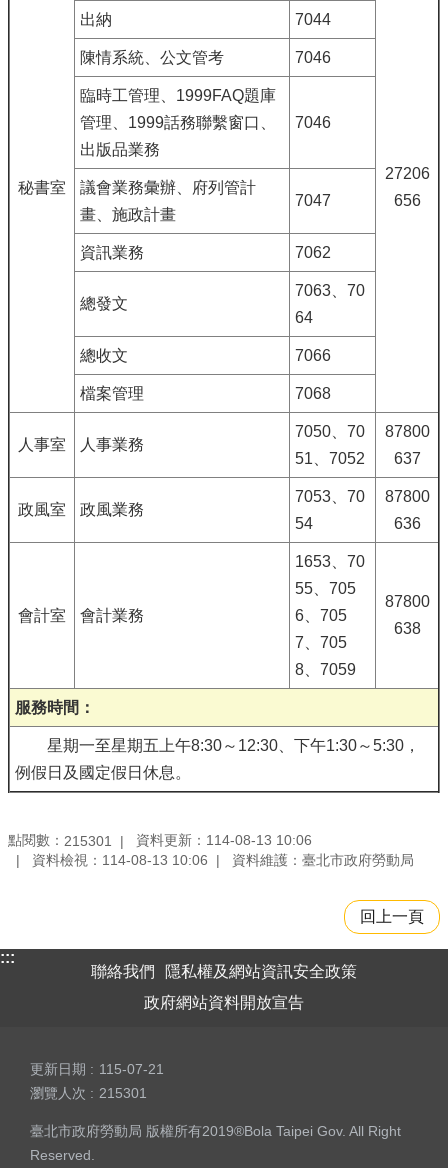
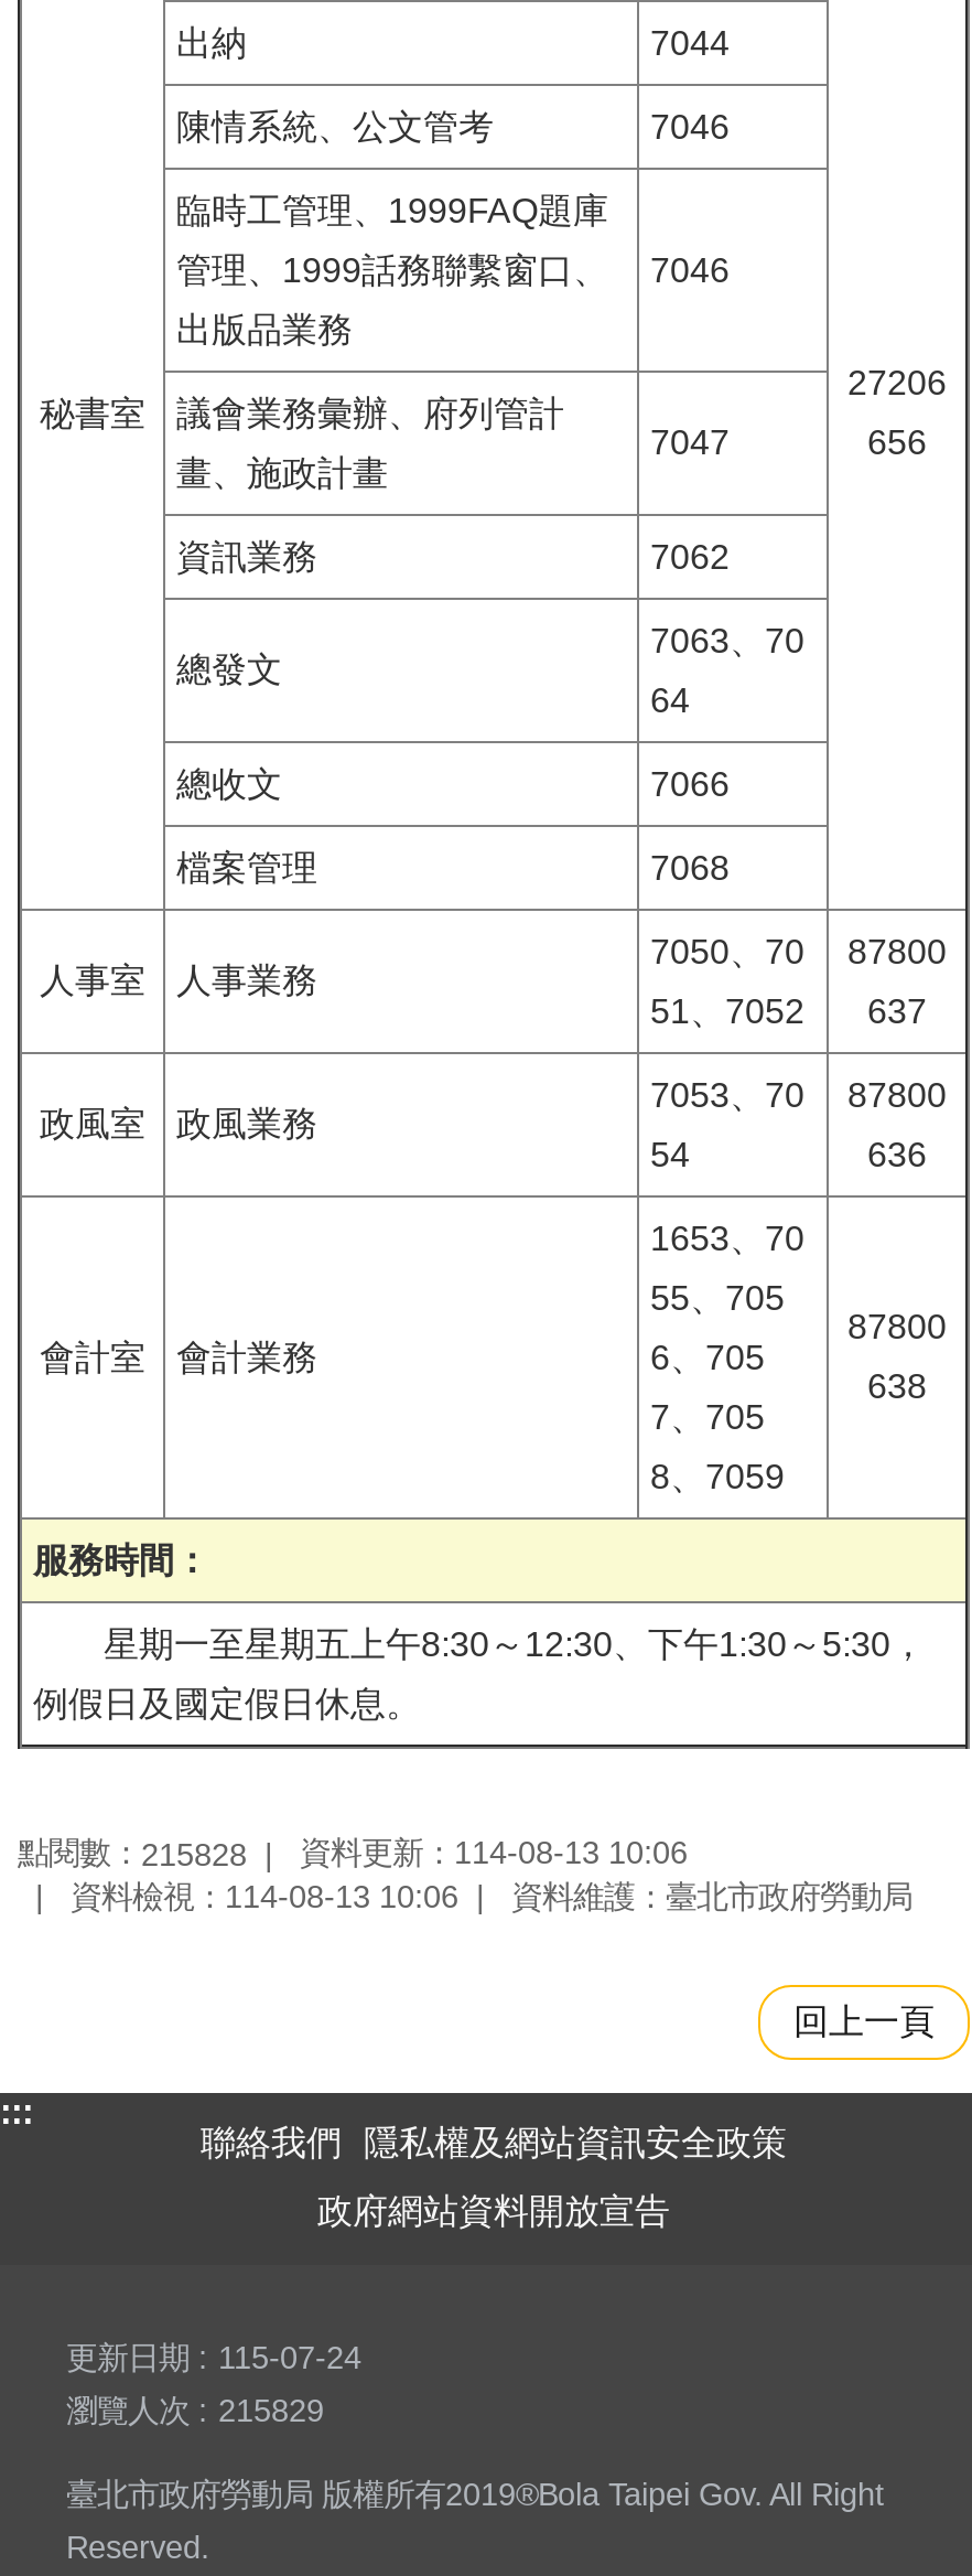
[8,832,312,849] 點閱數：215301 資料更新：114-08-13 10:06 -> [18,1835,688,1873] 點閱數：215828 資料更新：114-08-13 10:06
[30,1061,164,1077] 更新日期 115-07-21 -> [66,2340,361,2375] 更新日期 115-07-24
[30,1085,147,1101] 瀏覽人次 215301 -> [66,2393,324,2428] 瀏覽人次 215829

